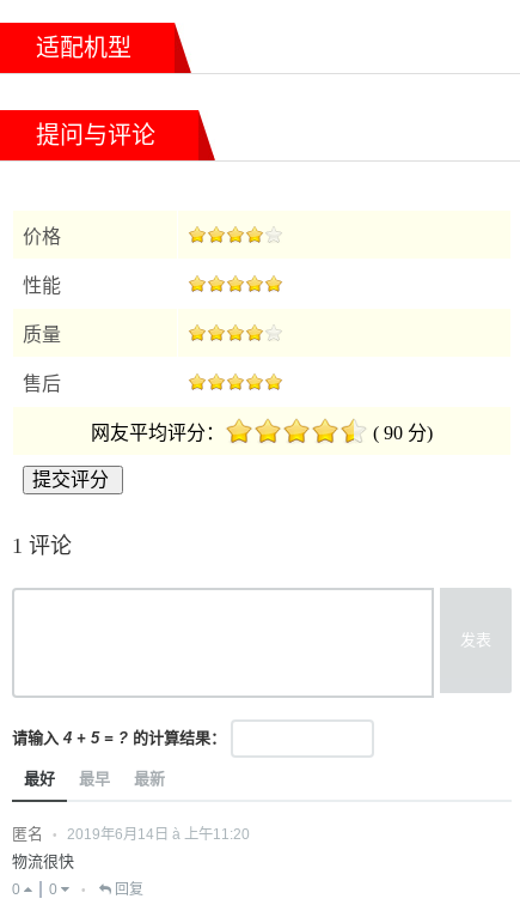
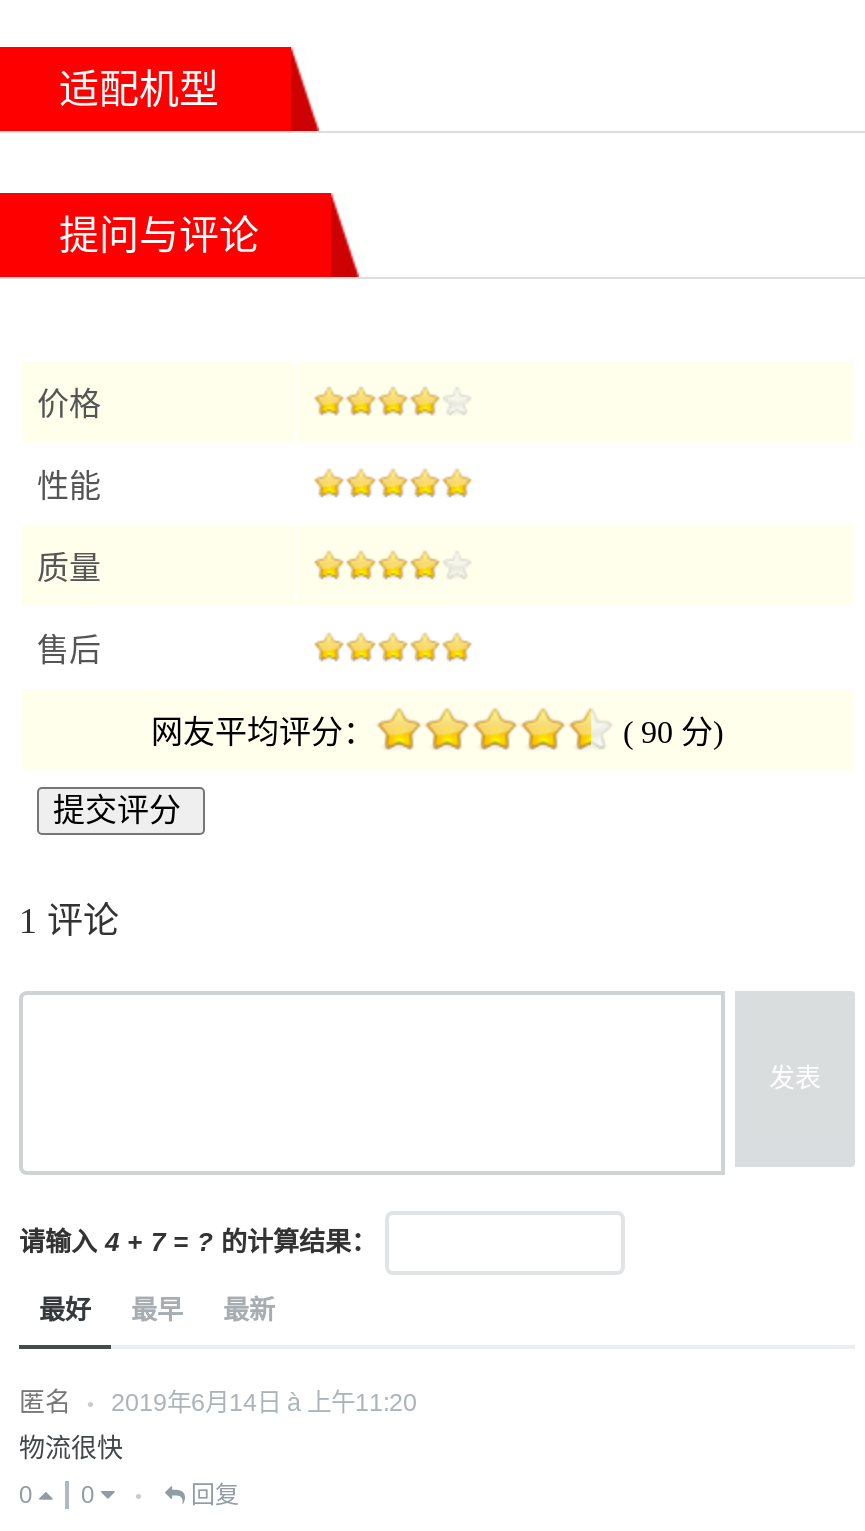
[12,730,226,747] 请输入4 + 5 = ?的计算结果： -> [19,1228,377,1258] 请输入4 + 7 = ?的计算结果：

